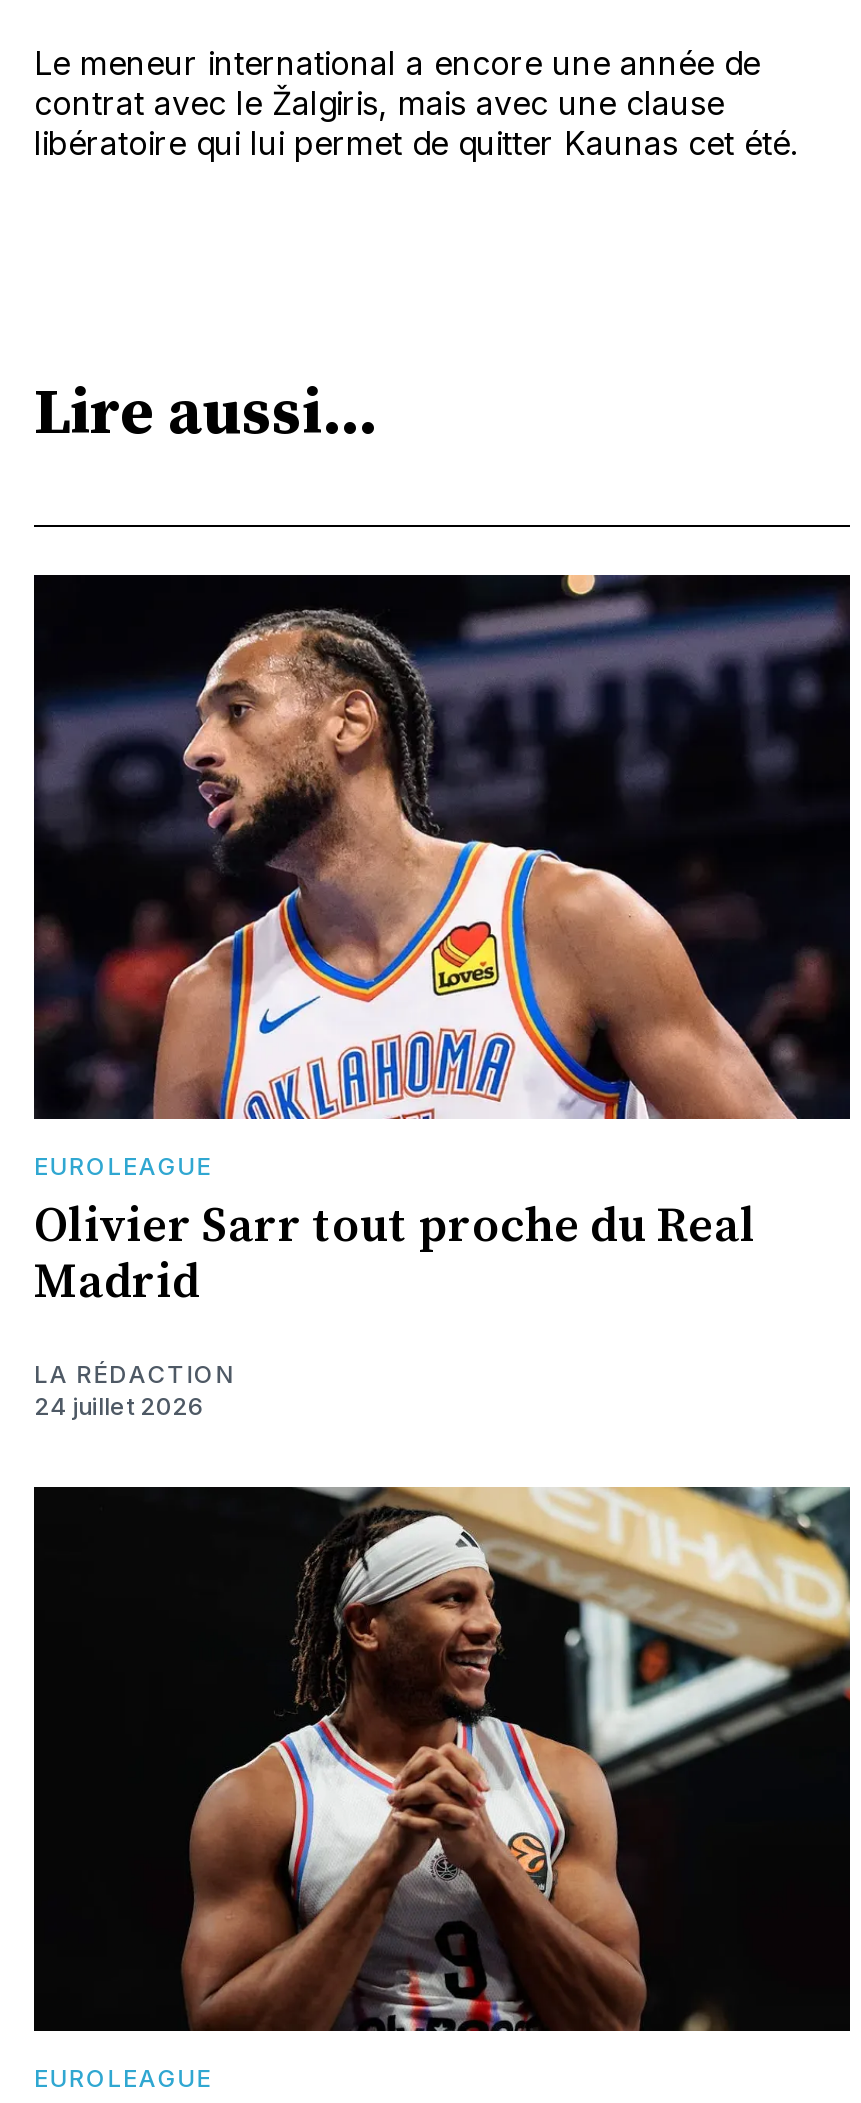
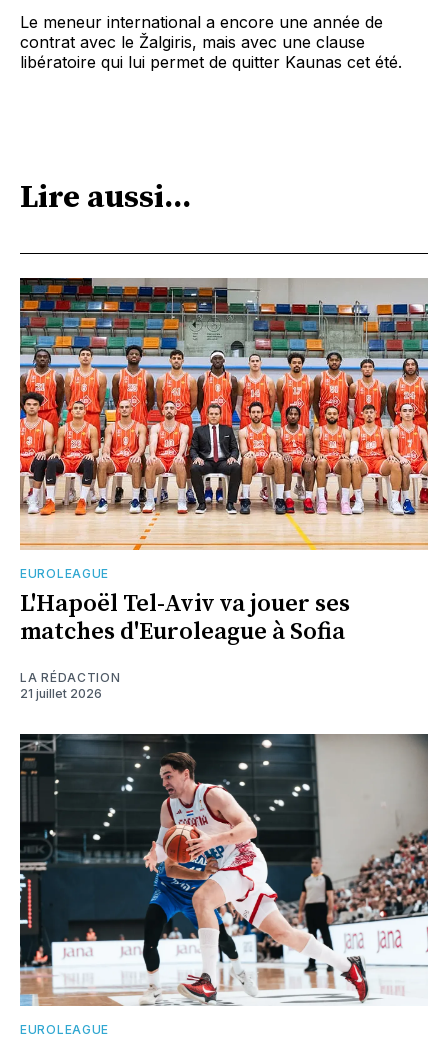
[32,573,852,1313] [image] | Olivier Sarr tout proche du Real | Madrid -> [19,277,429,647] [image] | L'Hapoël Tel-Aviv va jouer ses | matches d'Euroleague à Sofia
[34,1391,204,1421] 24 juillet 2026 -> [20,686,102,701] 21 juillet 2026
[32,1485,852,2033] [image] -> [19,733,429,1007] [image]

